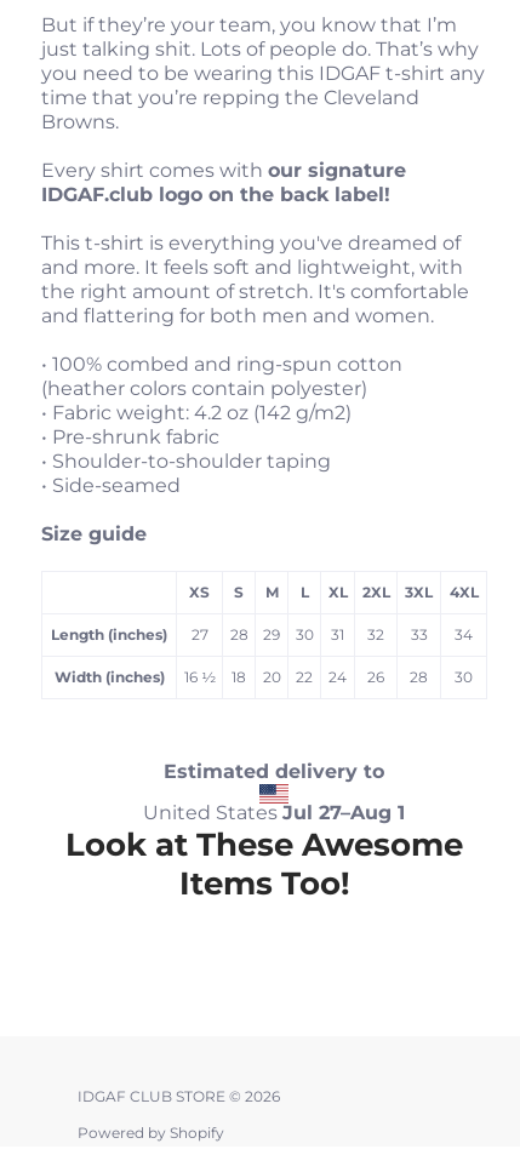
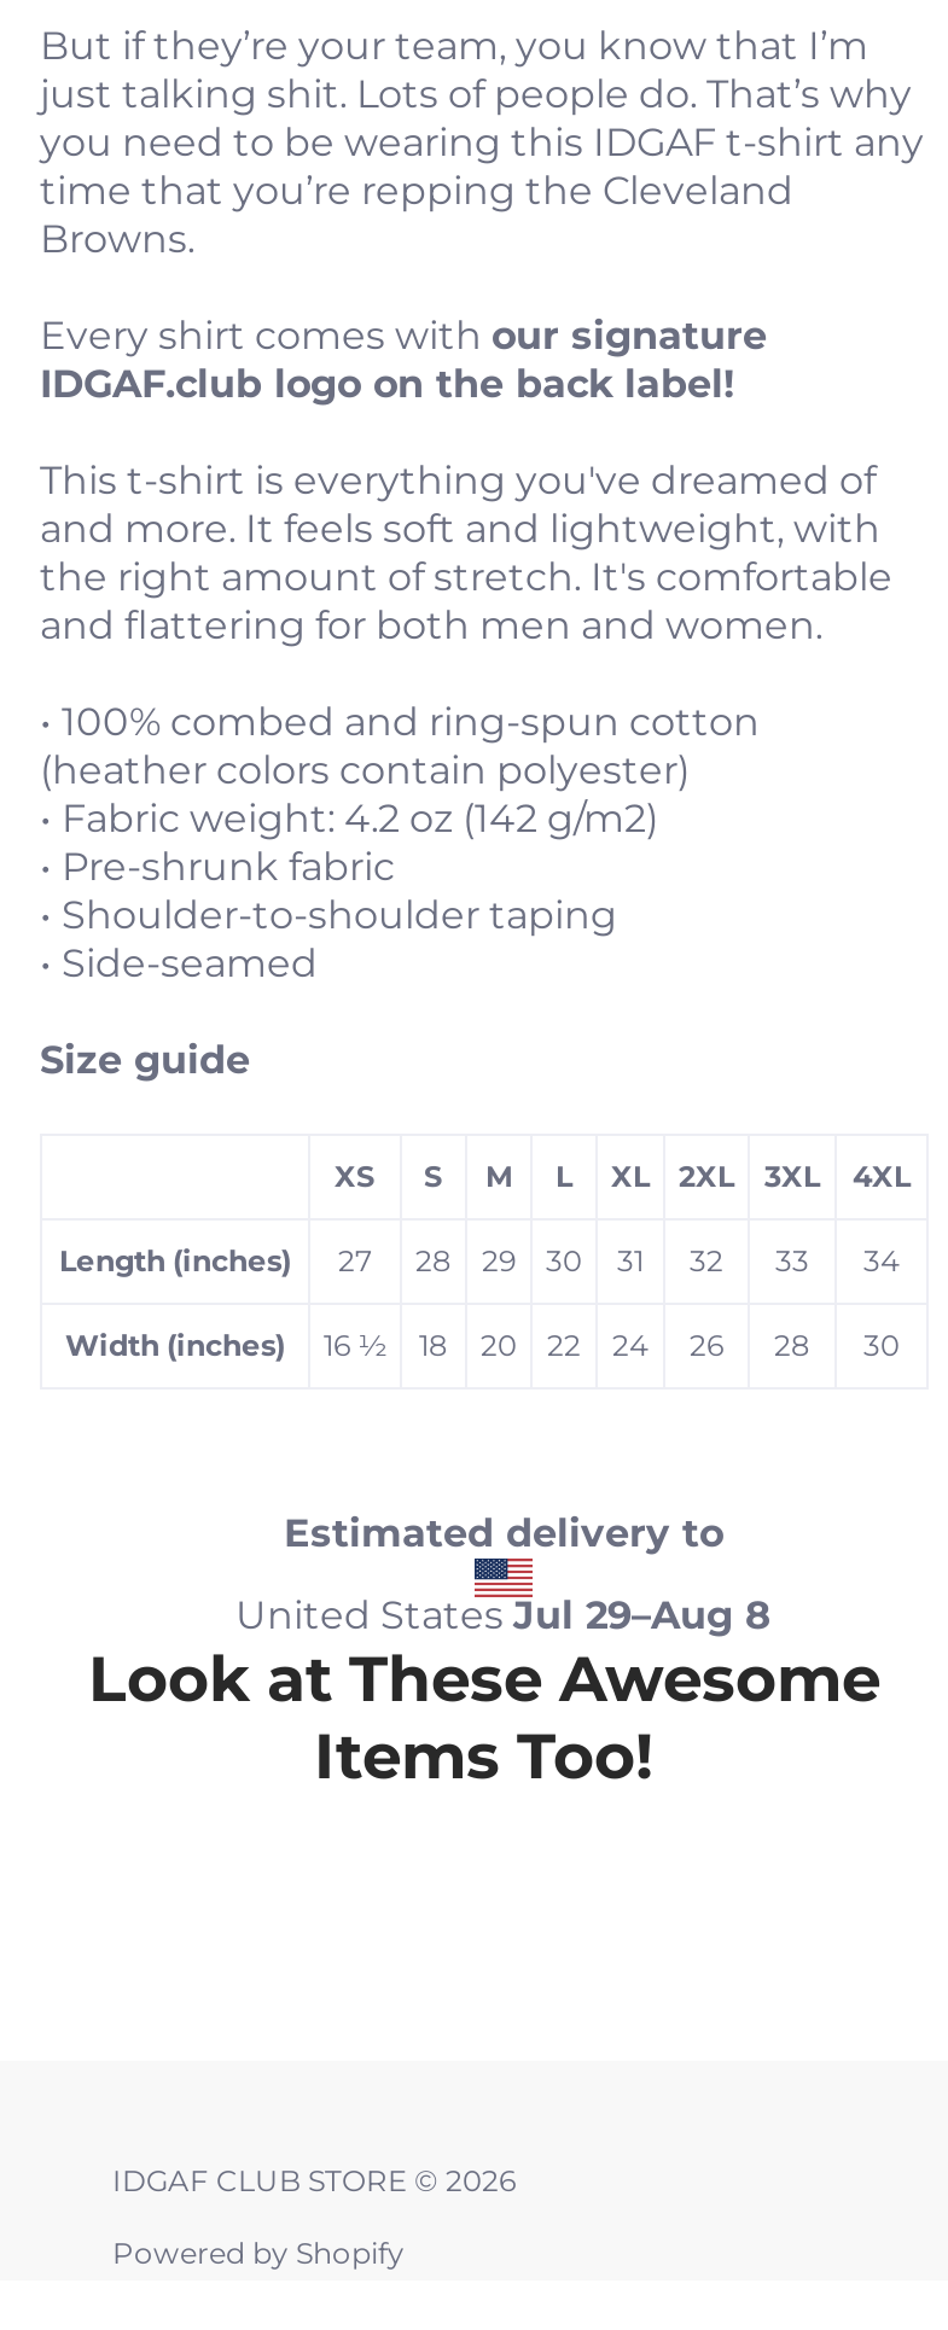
[143,801,405,824] United StatesJul 27–Aug 1 -> [235,1593,772,1639] United StatesJul 29–Aug 8

